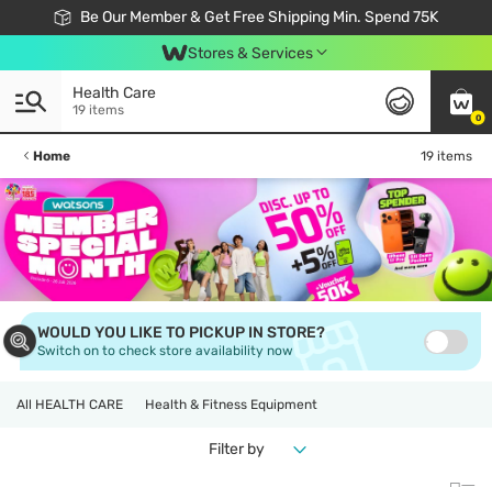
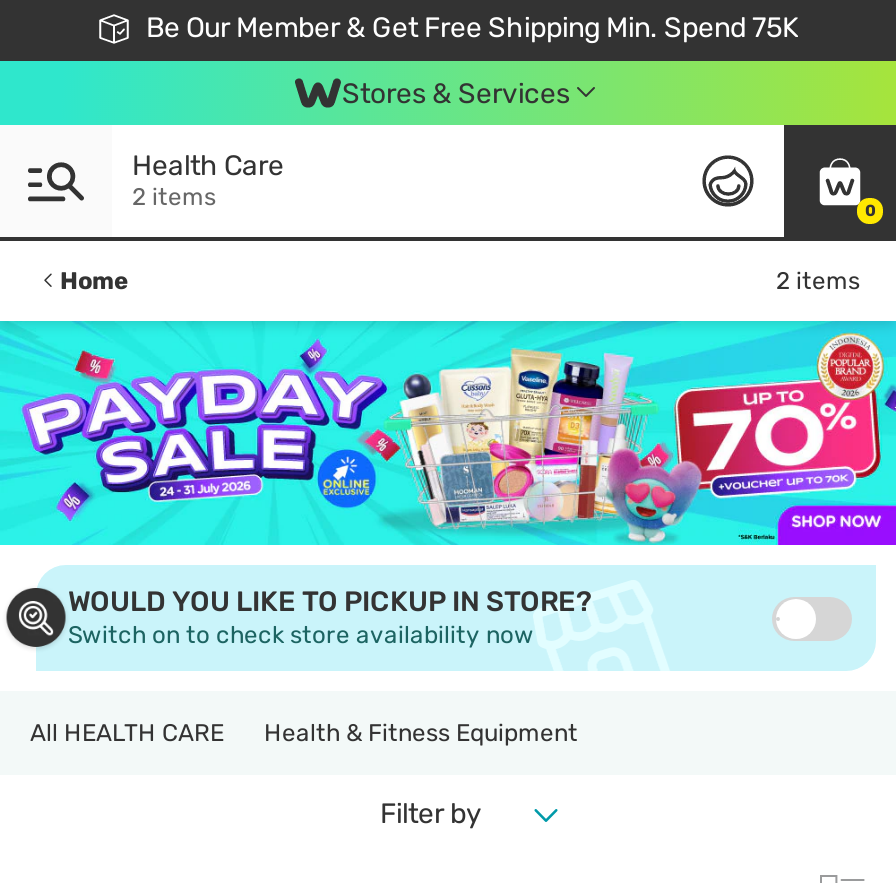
[72,102,124,118] 19 items -> [132,183,216,211] 2 items
[421,148,472,163] 19 items -> [776,266,860,294] 2 items
[3,177,489,302] [image] -> [6,319,890,547] [image]

